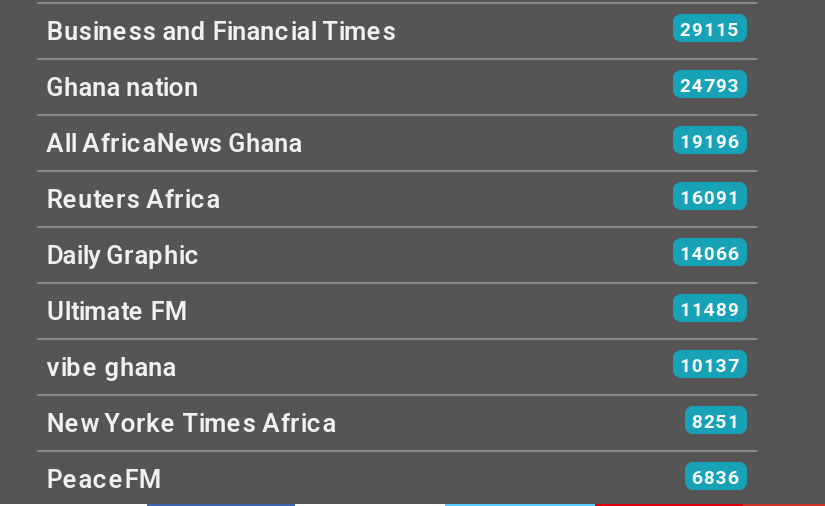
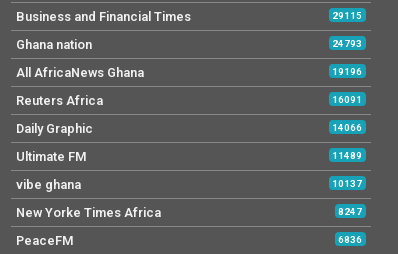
[692,409,740,431] 8251 -> [338,206,362,217] 8247

